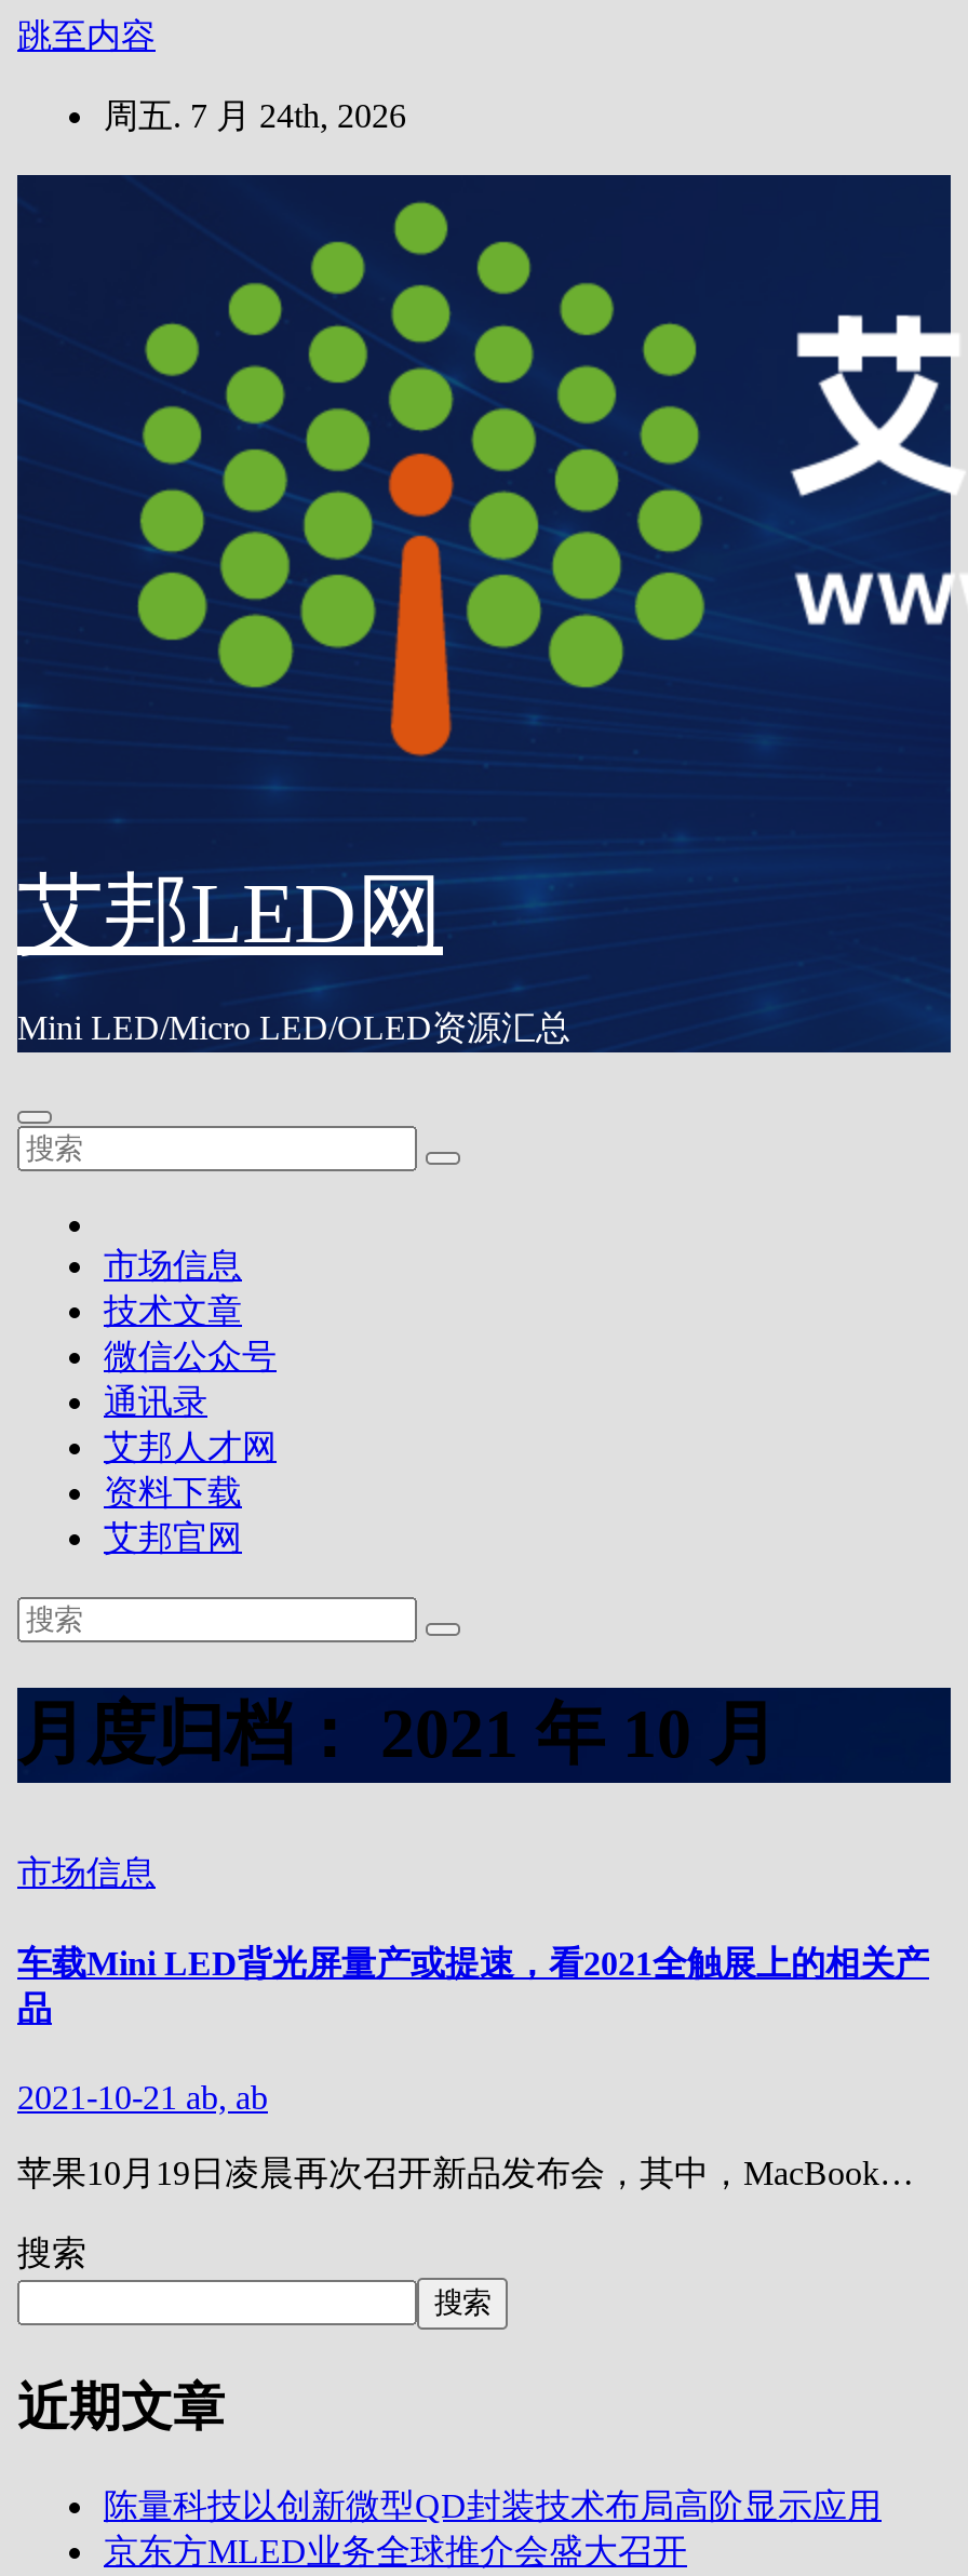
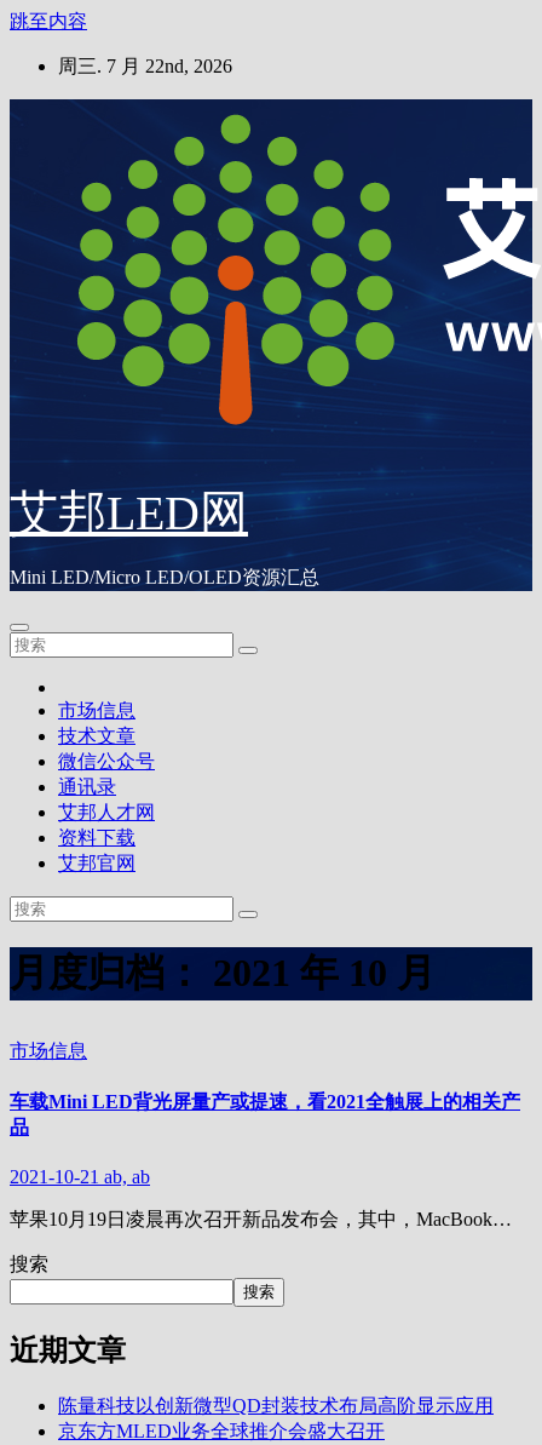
[104,97,406,134] 周五. 7 月 24th, 2026 -> [58,56,232,76] 周三. 7 月 22nd, 2026

